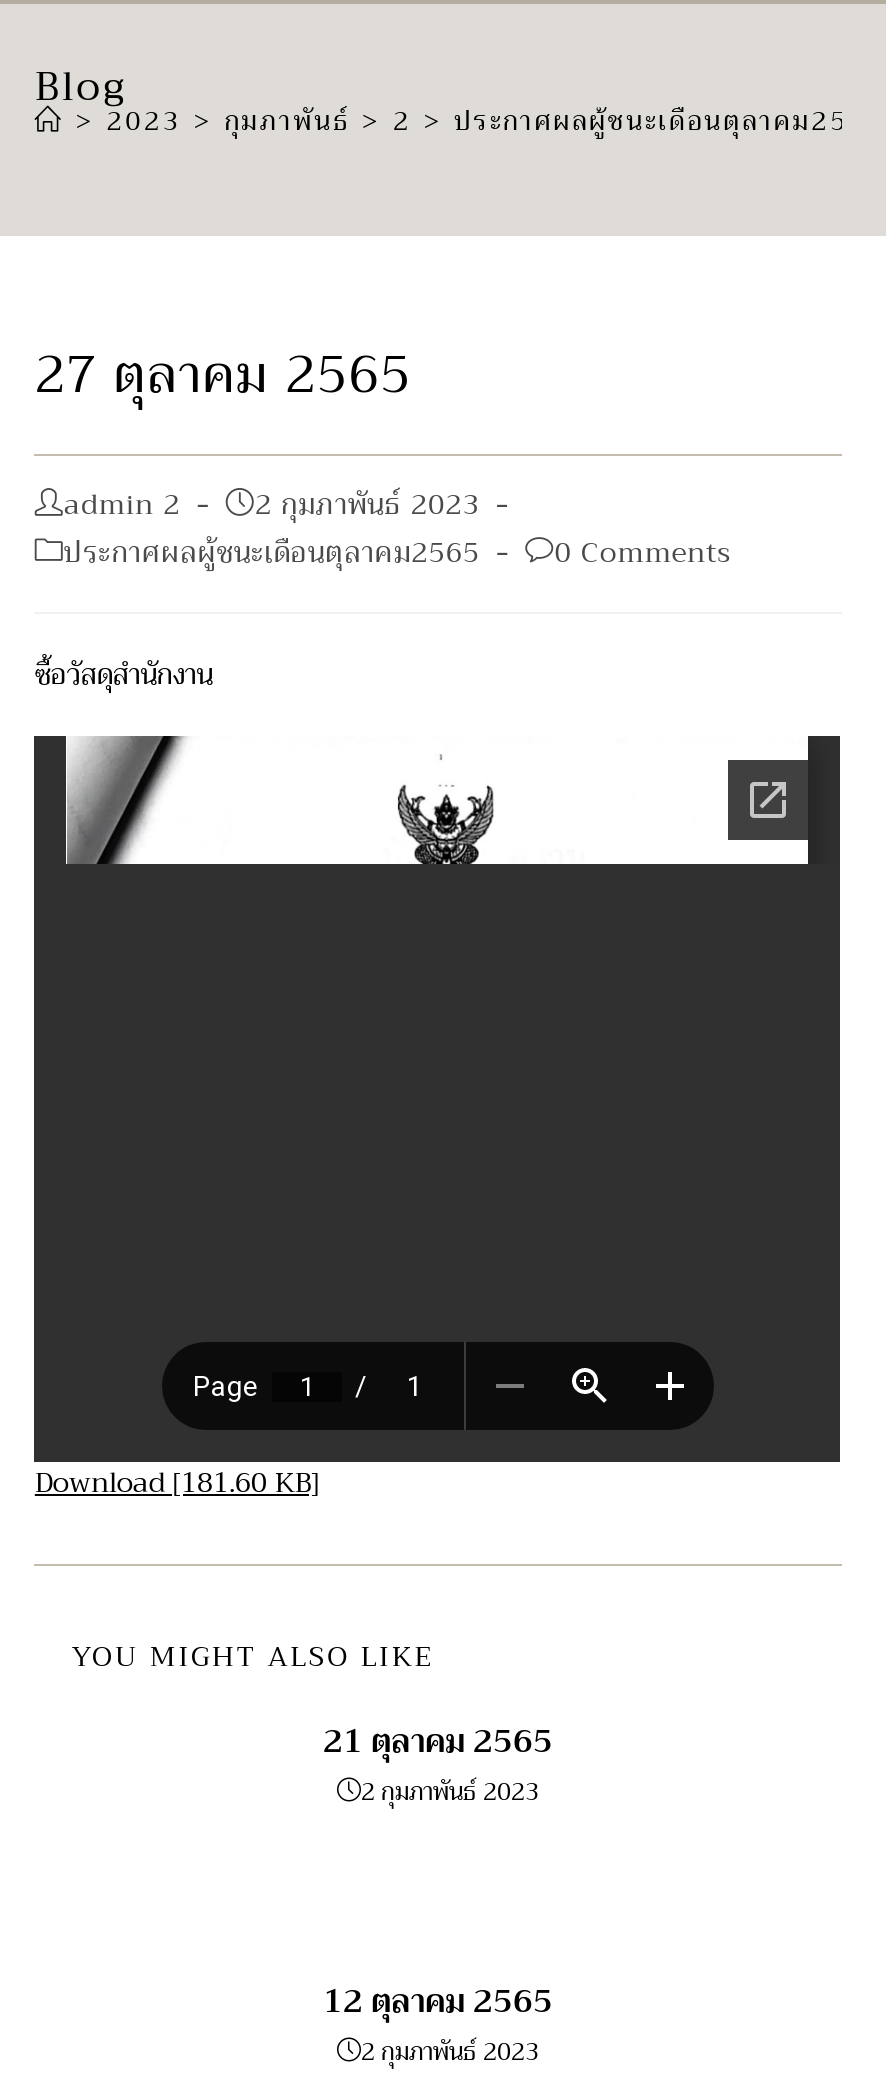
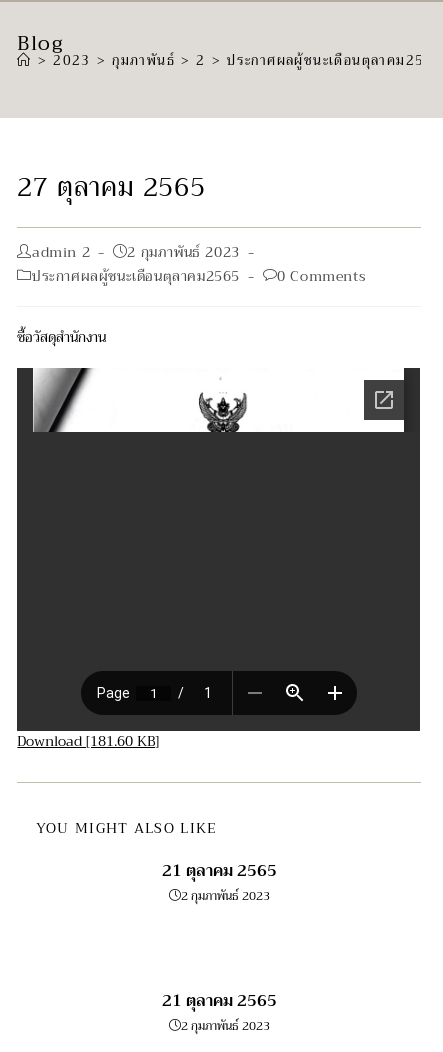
[323,1974,553,2030] 12 ตุลาคม 2565 -> [161,987,276,1015] 21 ตุลาคม 2565

